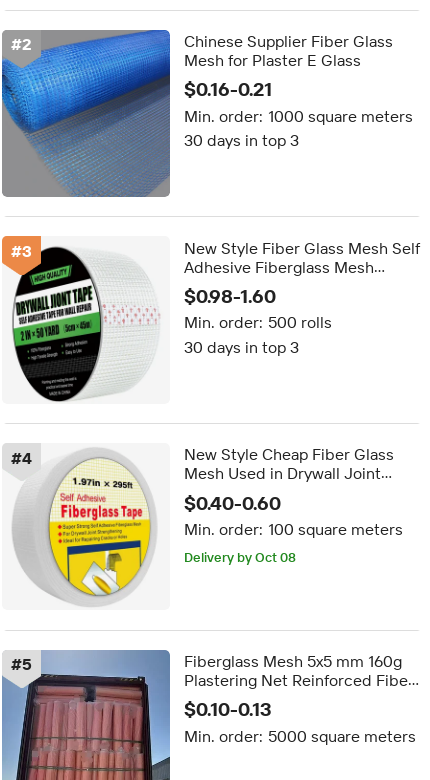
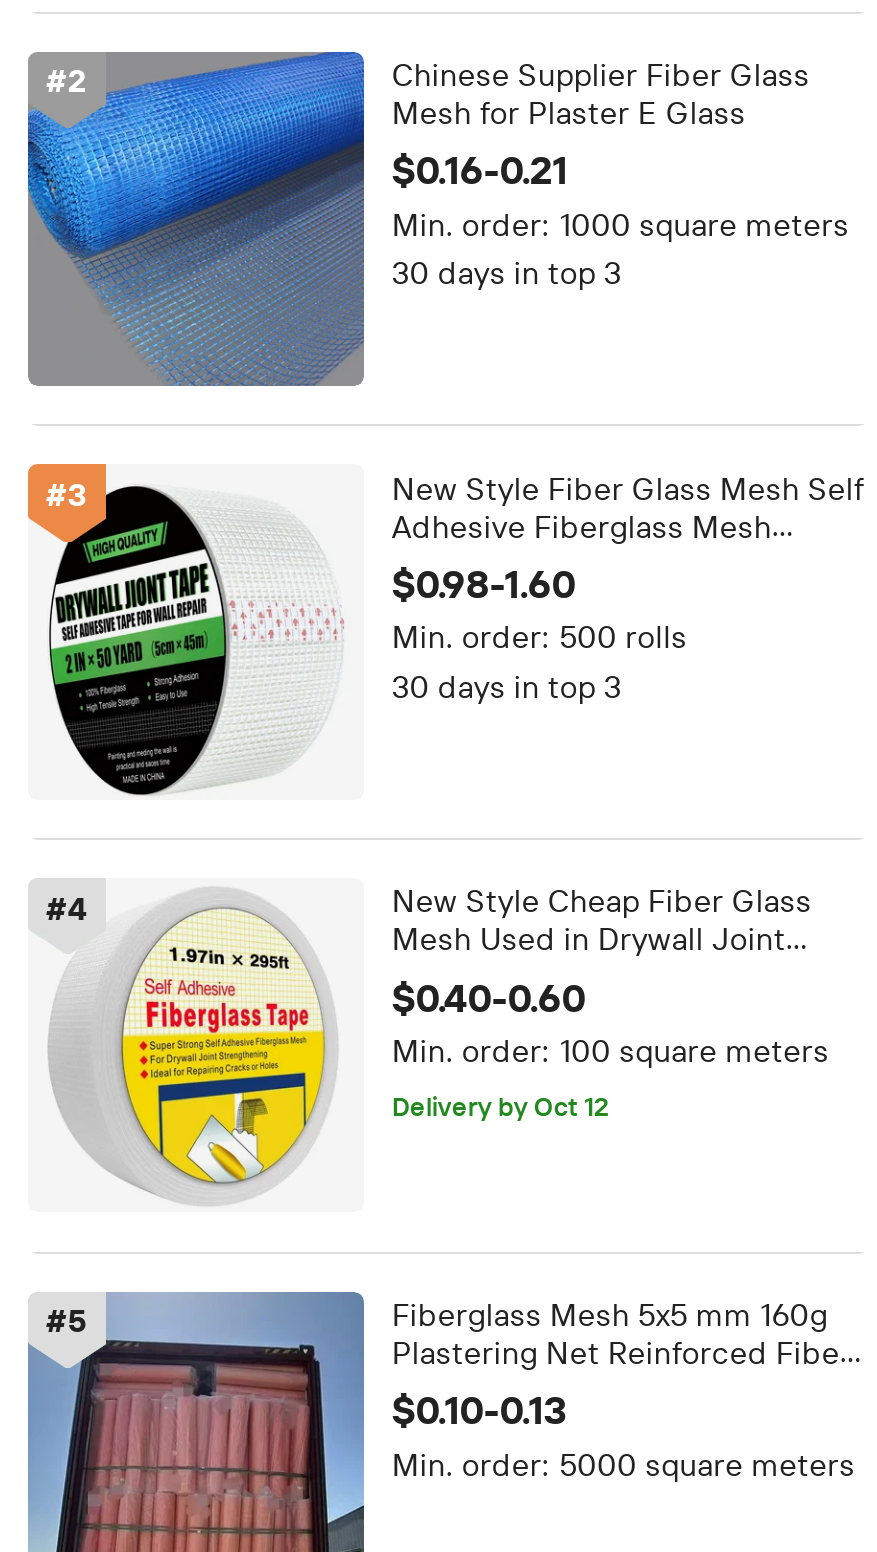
[184,549,296,565] Delivery by Oct 08 -> [392,1090,610,1122] Delivery by Oct 12

